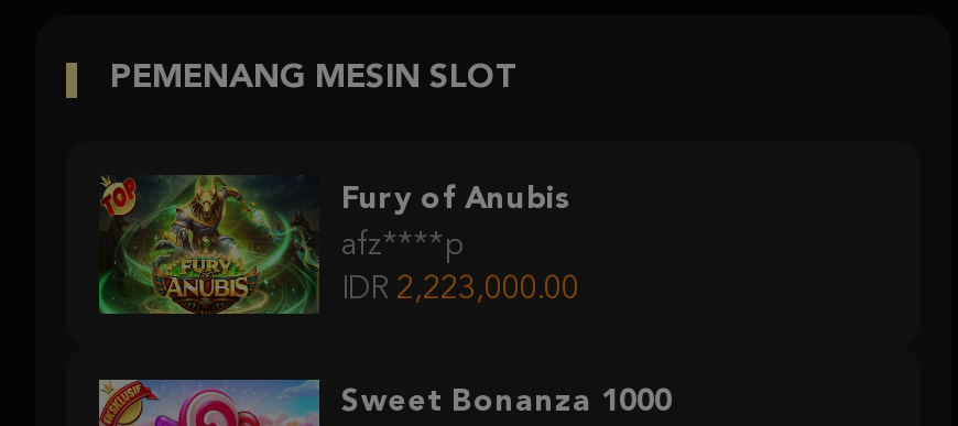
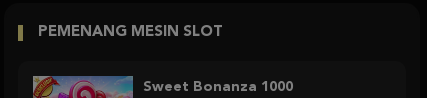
[97,174,579,317] [image] | Fury of Anubis | afz****p | IDR 2,223,000.00 -> none

